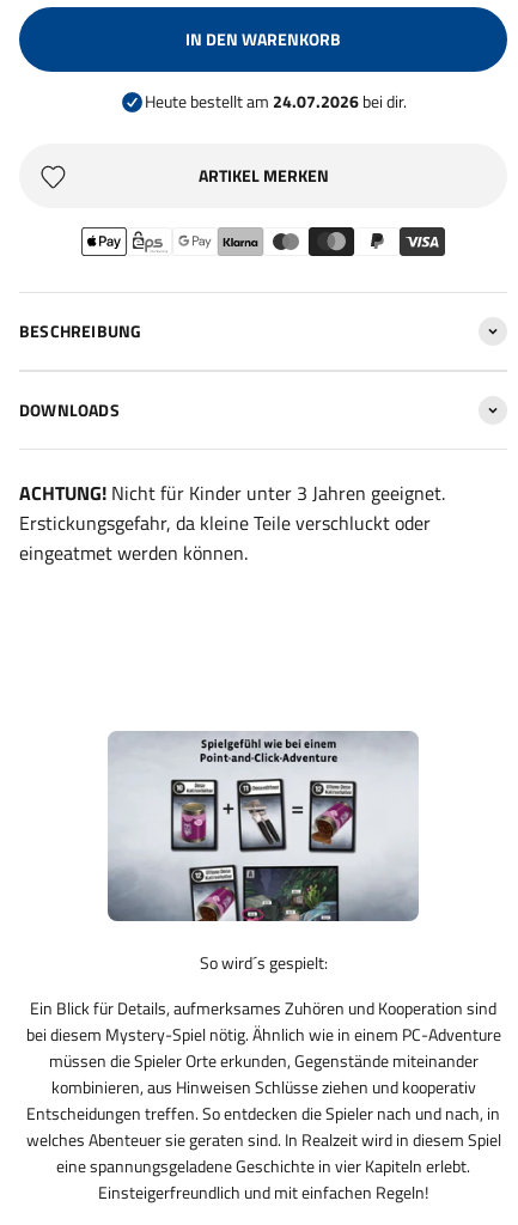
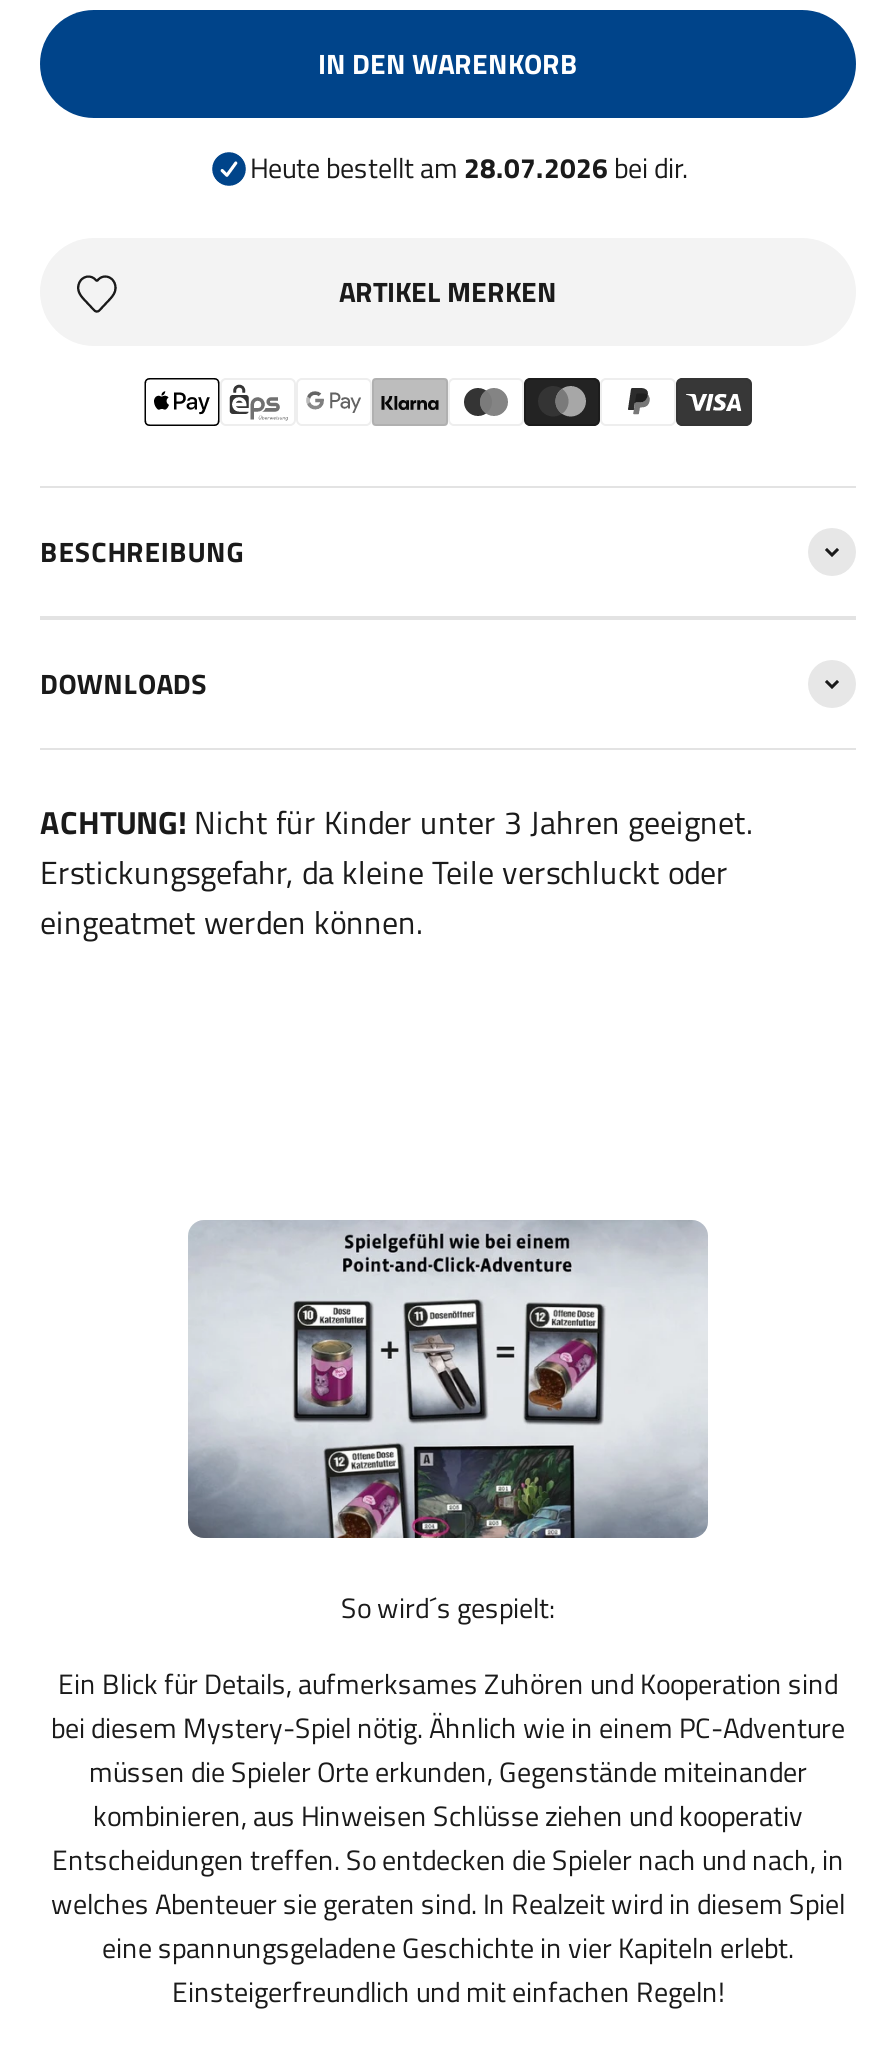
[145,89,407,114] Heute bestellt am 24.07.2026 bei dir. -> [250,147,688,189] Heute bestellt am 28.07.2026 bei dir.

